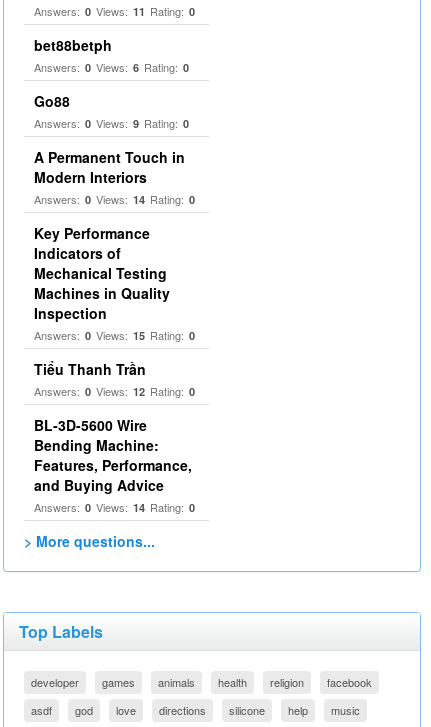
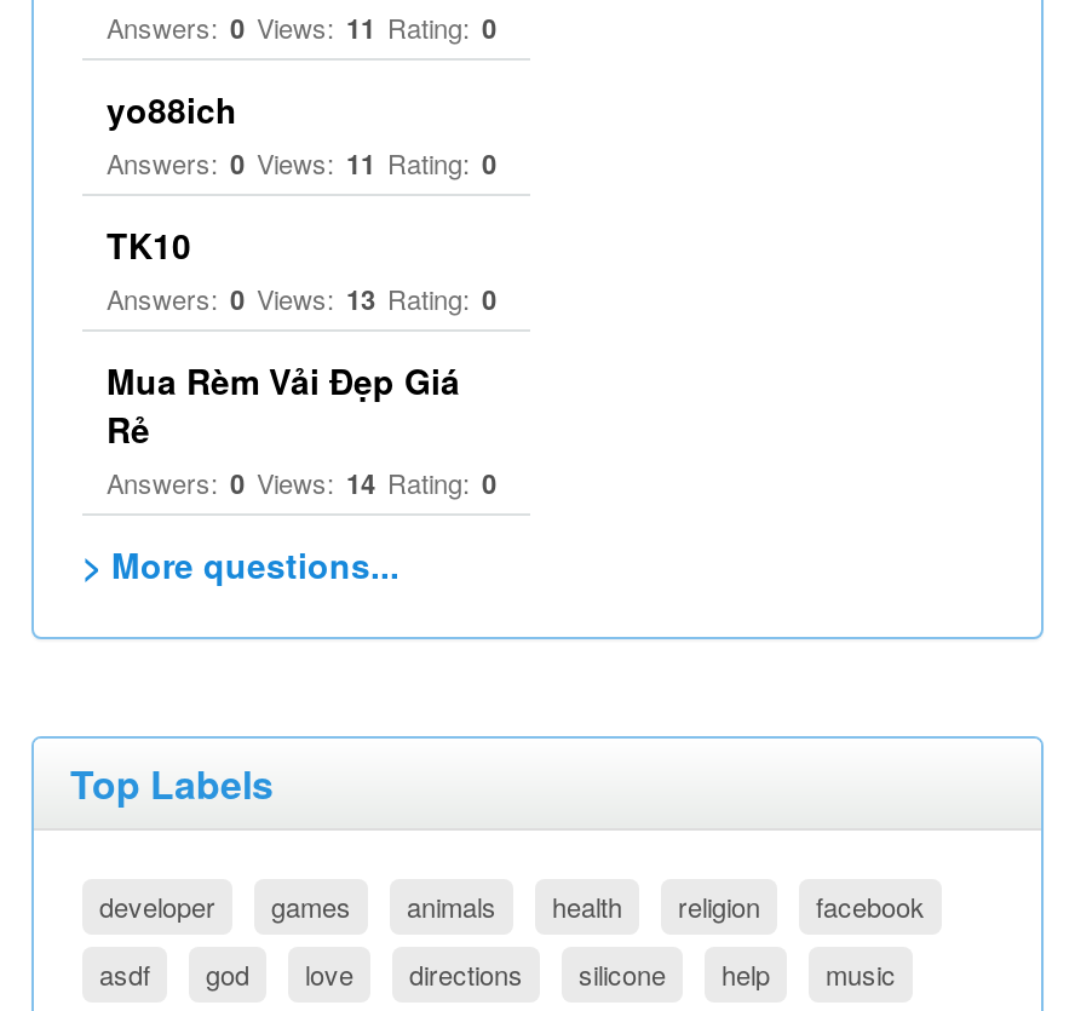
[34,35,195,495] bet88betph | Answers: 0 Views: 6 Rating: 0 | Go88 | Answers: 0 Views: 9 Rating: 0 | A Permanent Touch in | Modern Interiors | Answers: 0 Views: 14 Rating: 0 | Key Performance | Indicators of | Mechanical Testing | Machines in Quality | Inspection | Answers: 0 Views: 15 Rating: 0 | Tiểu Thanh Trần | Answers: 0 Views: 12 Rating: 0 | BL-3D-5600 Wire | Bending Machine: | Features, Performance, | and Buying Advice -> [107,85,496,453] yo88ich | Answers: 0 Views: 11 Rating: 0 | TK10 | Answers: 0 Views: 13 Rating: 0 | Mua Rèm Vải Đẹp Giá | Rẻ

